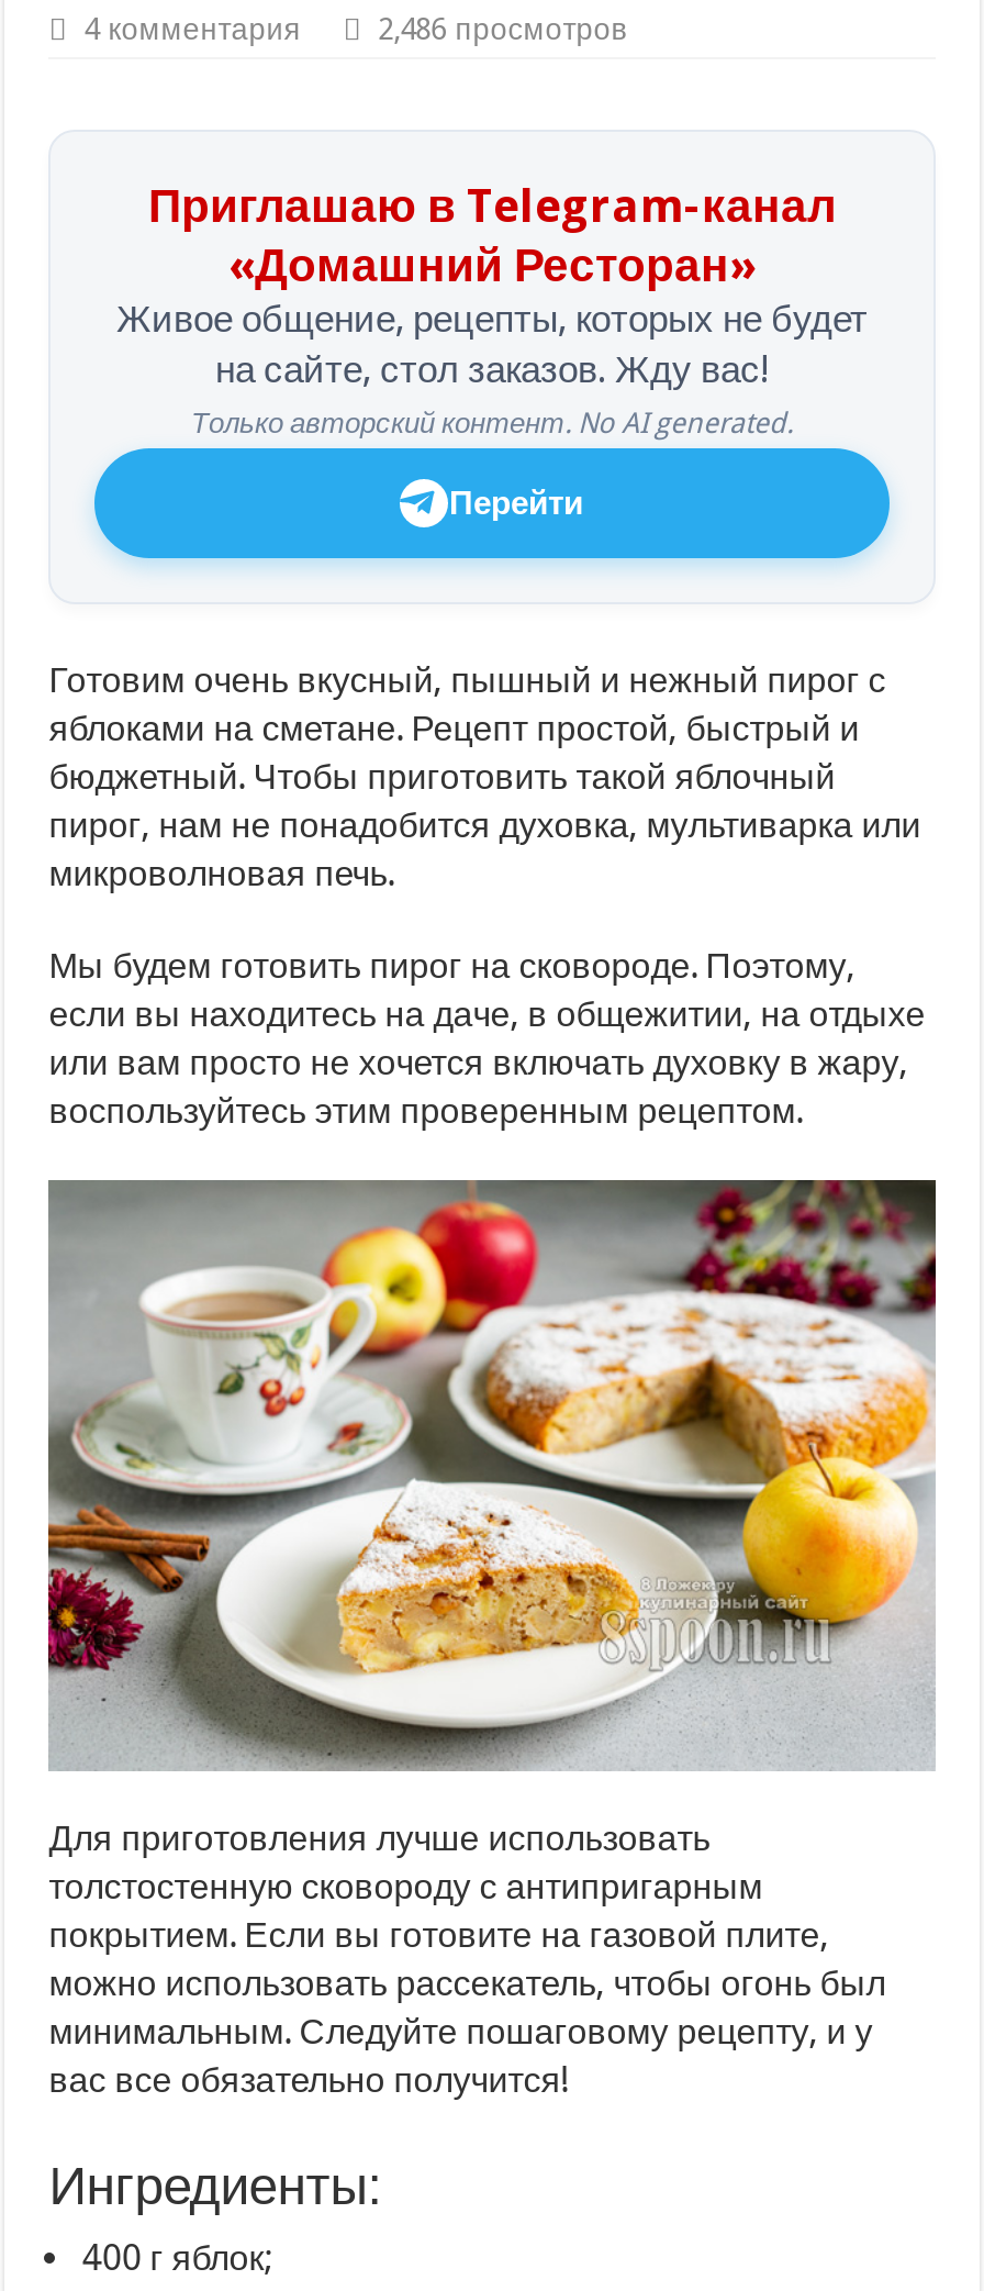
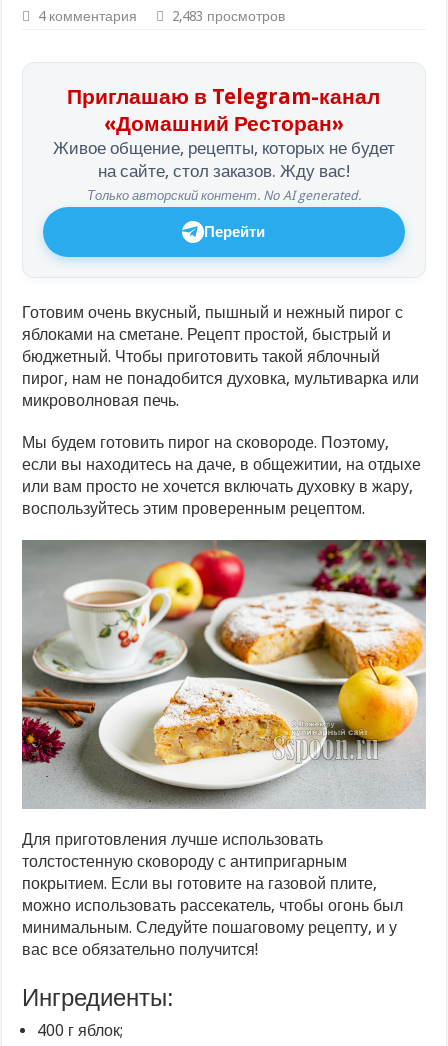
[378,11,626,46] 2,486 просмотров -> [172,8,285,24] 2,483 просмотров

